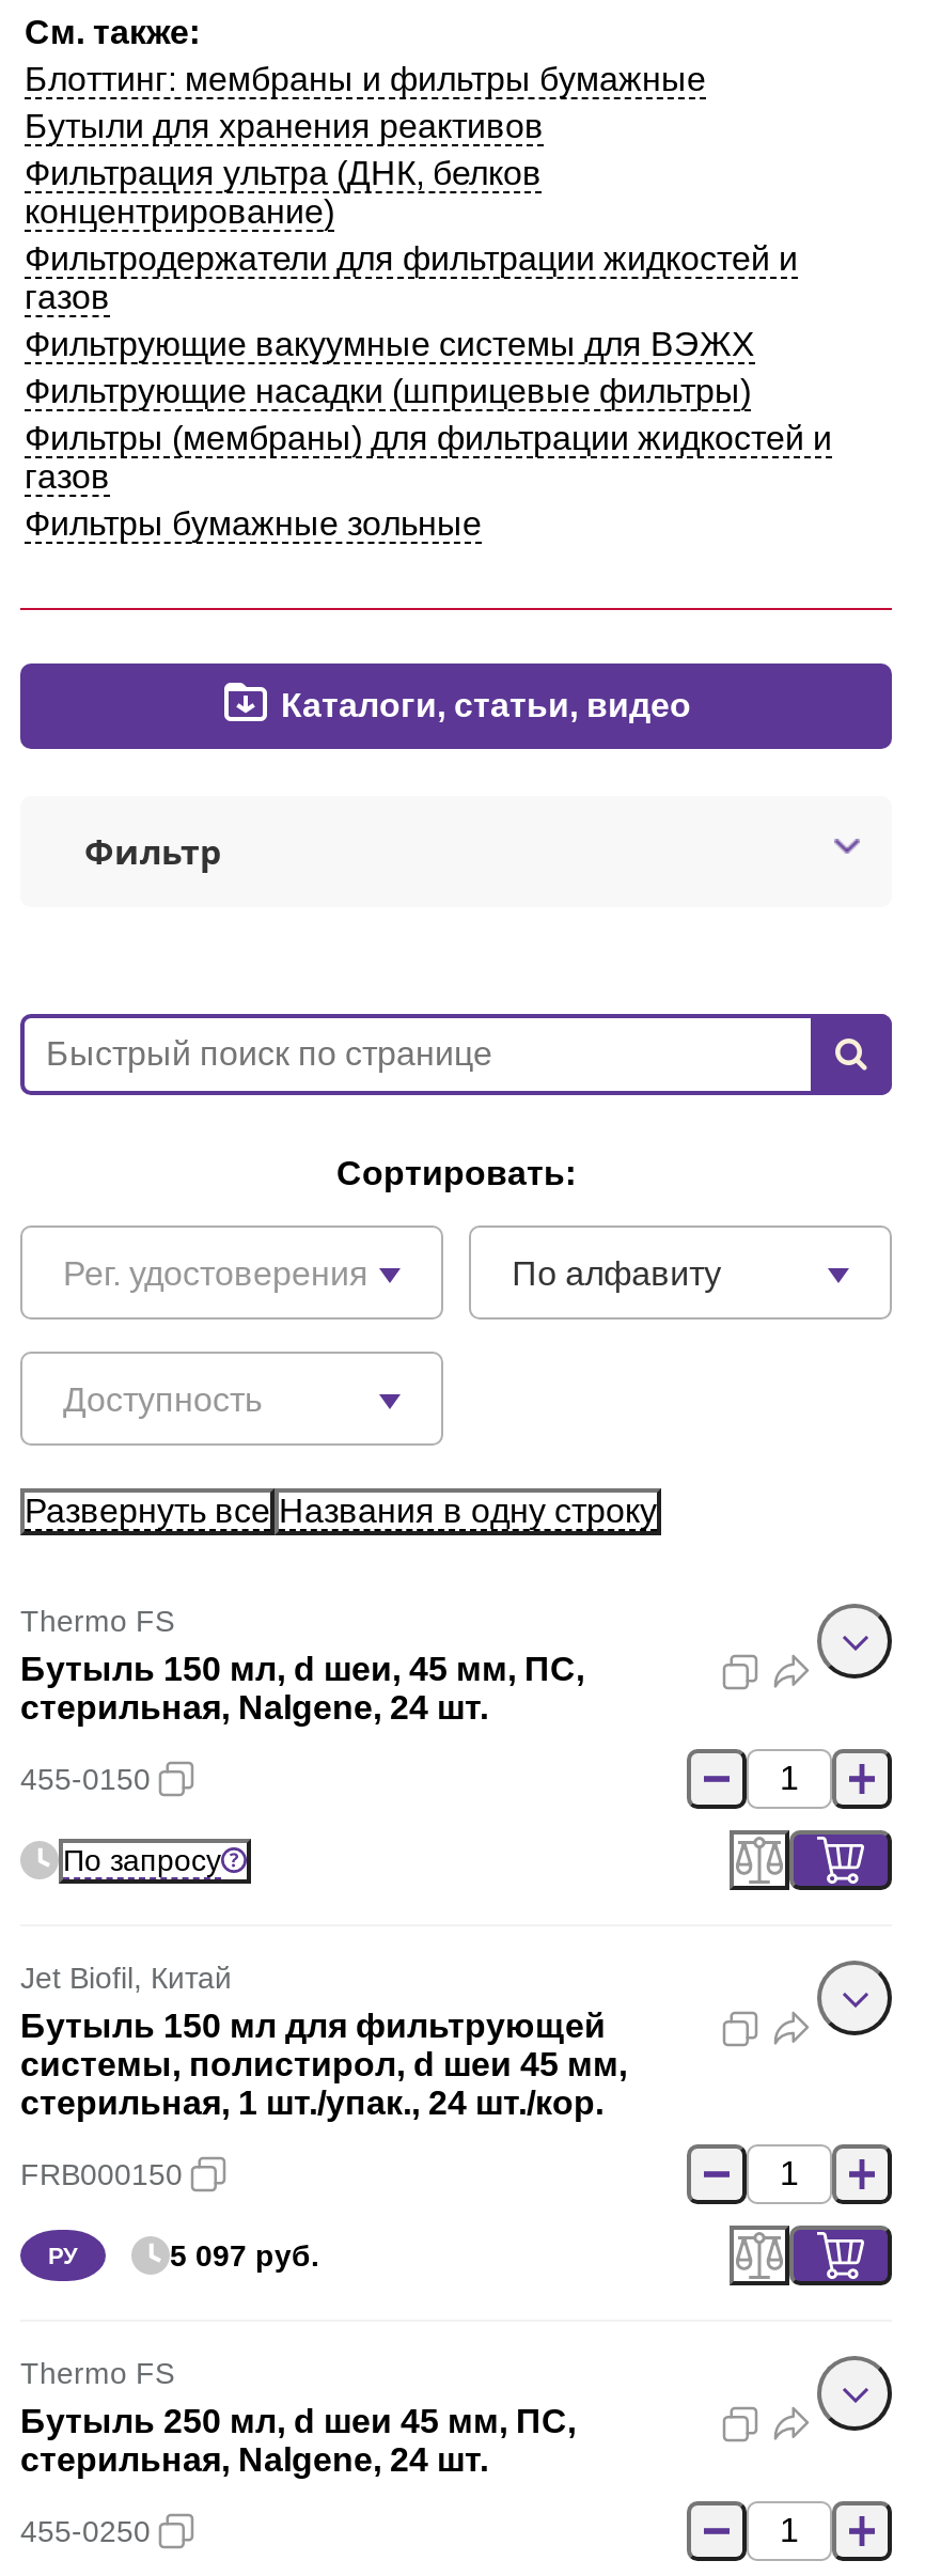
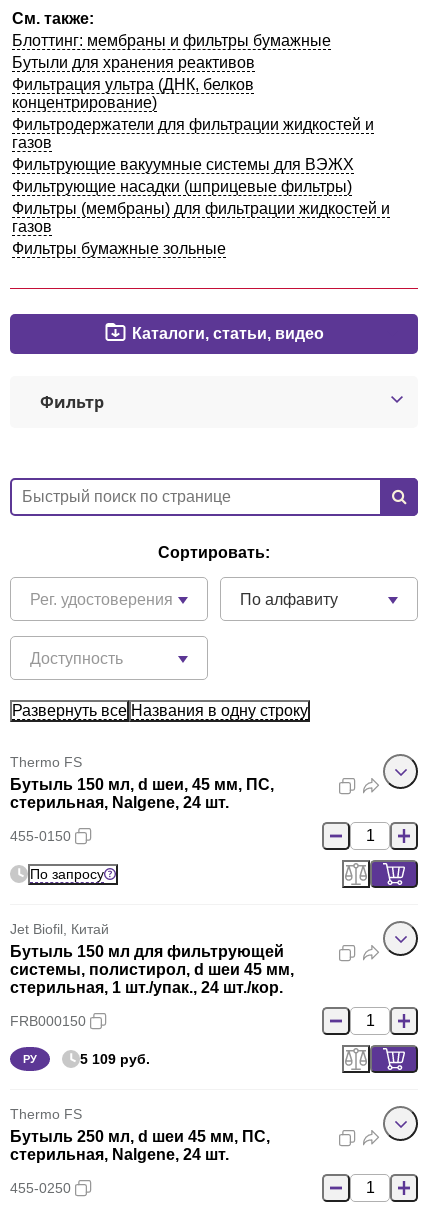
[170,2238,319,2273] 5 097 руб. -> [80,1051,150,1067] 5 109 руб.

